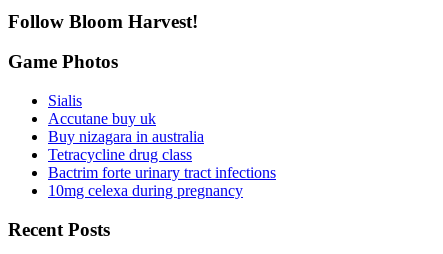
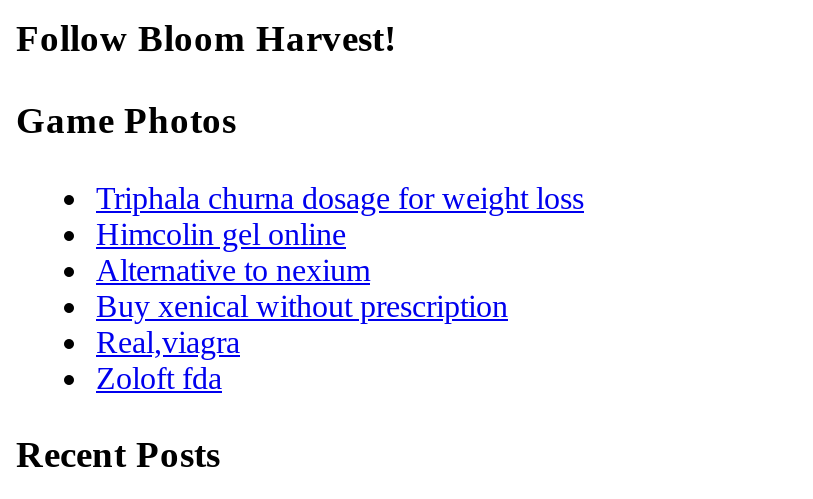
[48,92,276,199] Sialis | Accutane buy uk | Buy nizagara in australia | Tetracycline drug class | Bactrim forte urinary tract infections | 10mg celexa during pregnancy -> [96,181,584,395] Triphala churna dosage for weight loss | Himcolin gel online | Alternative to nexium | Buy xenical without prescription | Real,viagra | Zoloft fda

